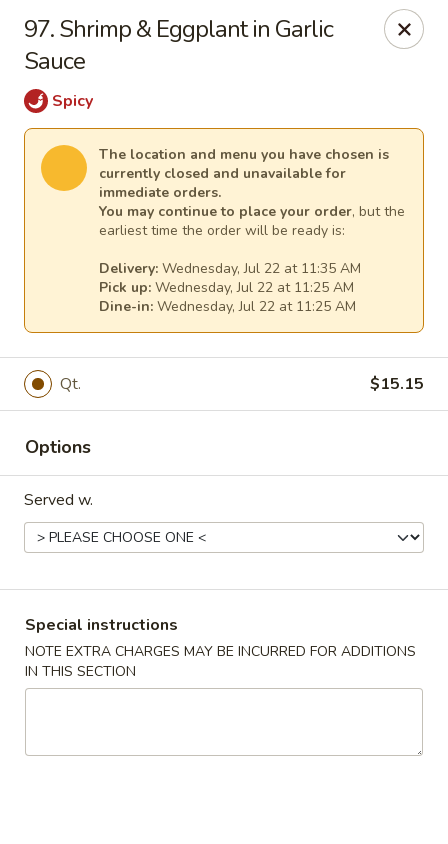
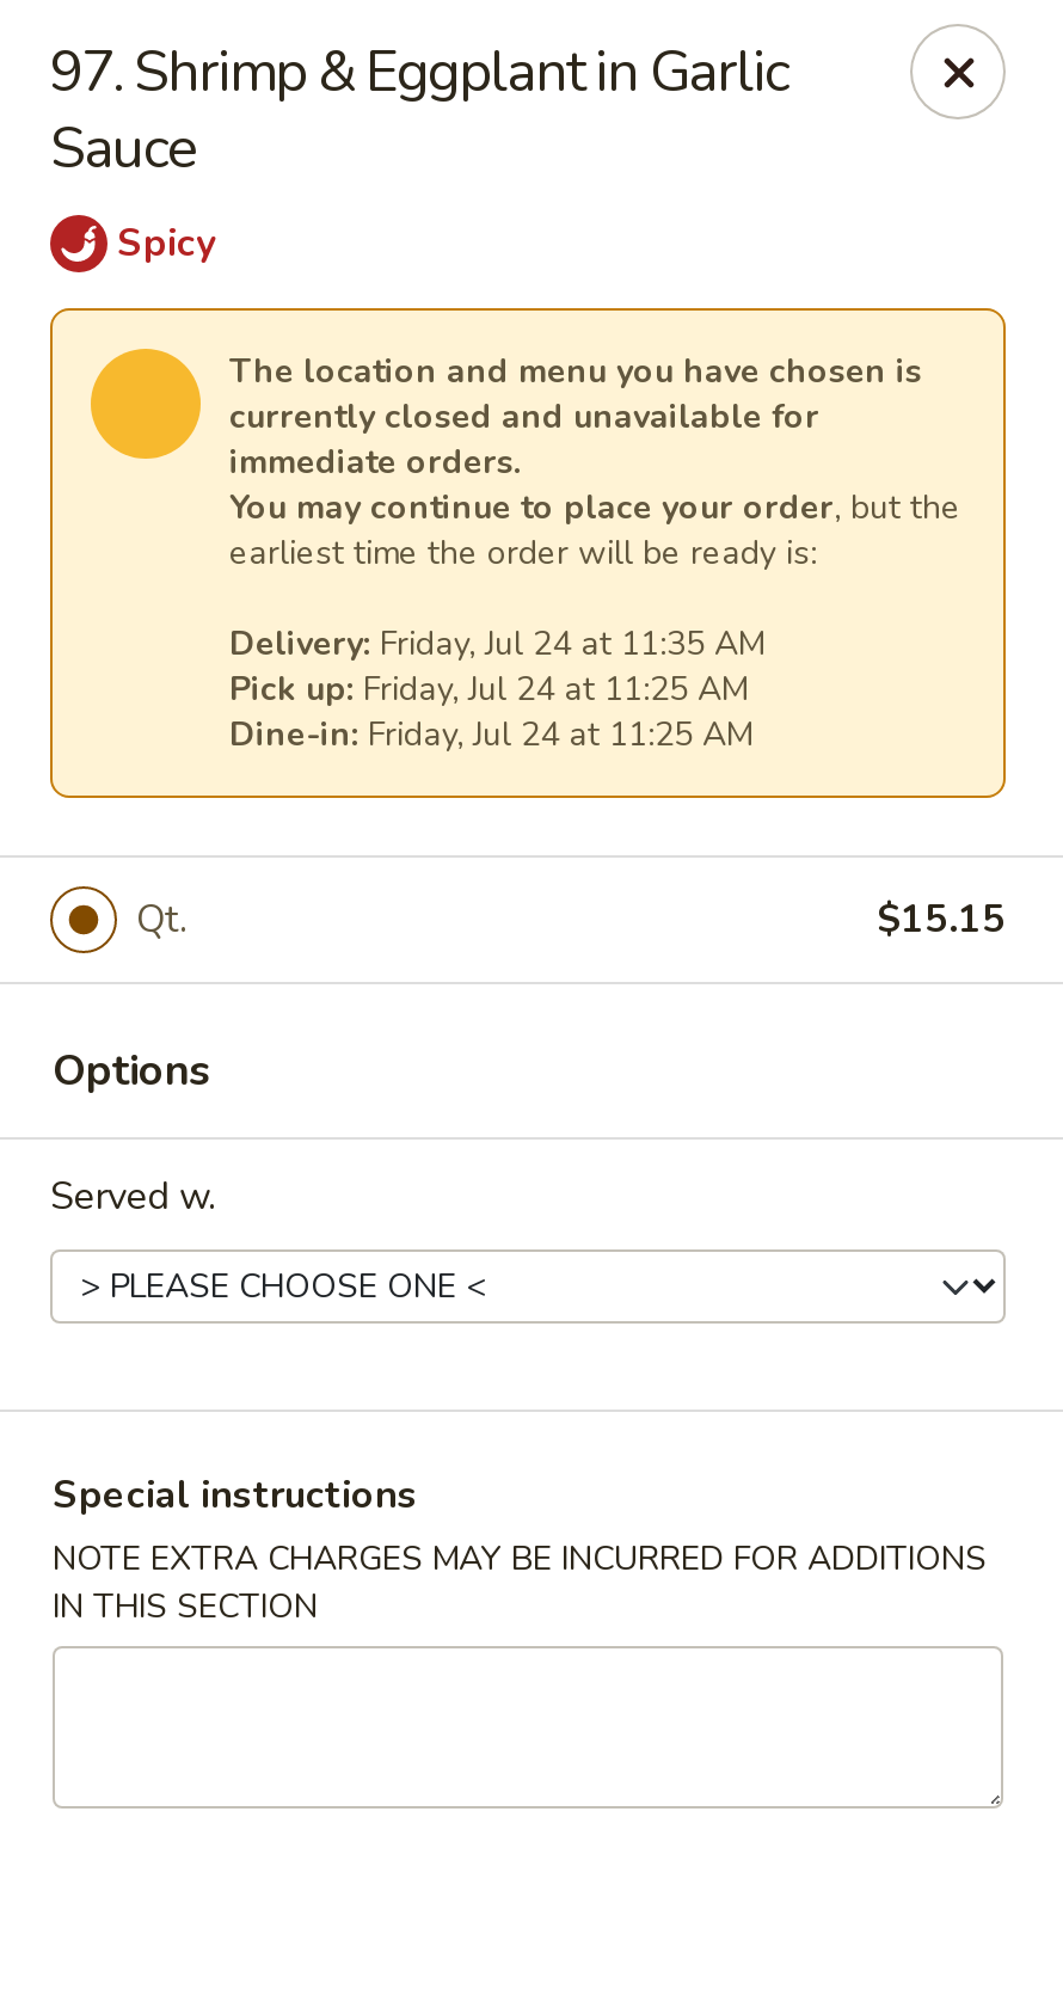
[99,259,361,278] Delivery: Wednesday, Jul 22 at 11:35 AM -> [229,621,764,667] Delivery: Friday, Jul 24 at 11:35 AM
[99,278,354,297] Pick up: Wednesday, Jul 22 at 11:25 AM -> [229,667,748,712] Pick up: Friday, Jul 24 at 11:25 AM
[99,297,356,316] Dine-in: Wednesday, Jul 22 at 11:25 AM -> [229,712,752,757] Dine-in: Friday, Jul 24 at 11:25 AM

